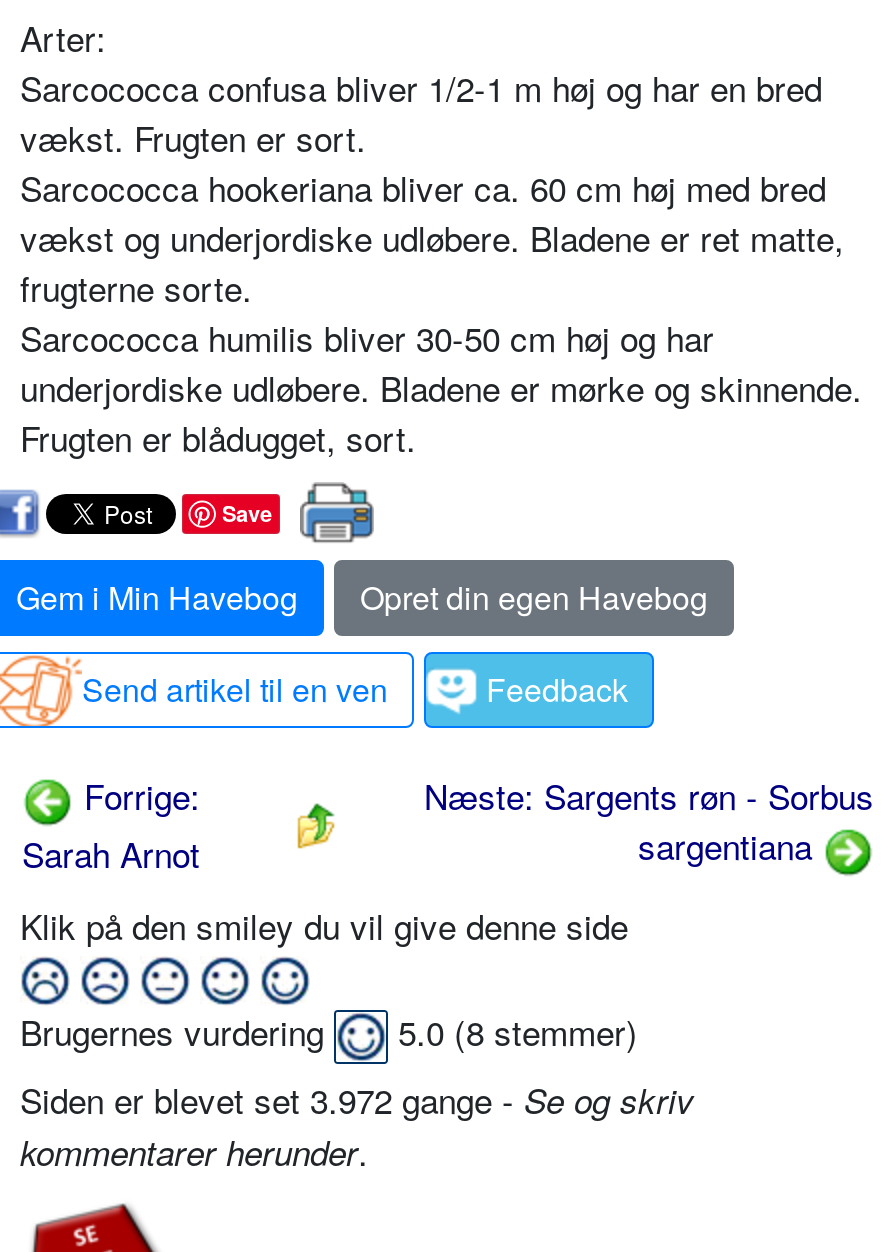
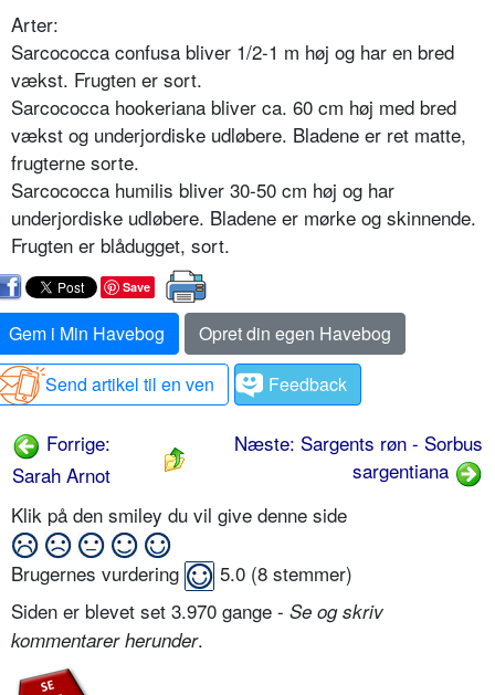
[20,1074,694,1124] Siden er blevet set 3.972 gange - Se og skriv -> [11,597,383,625] Siden er blevet set 3.970 gange - Se og skriv

